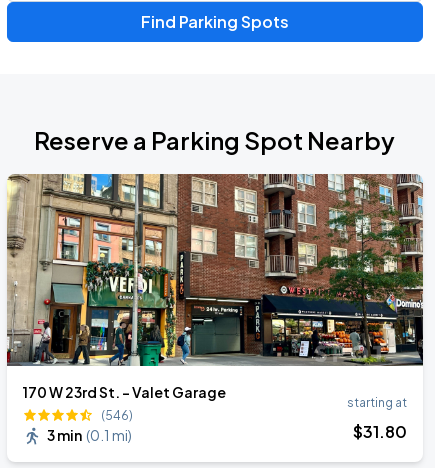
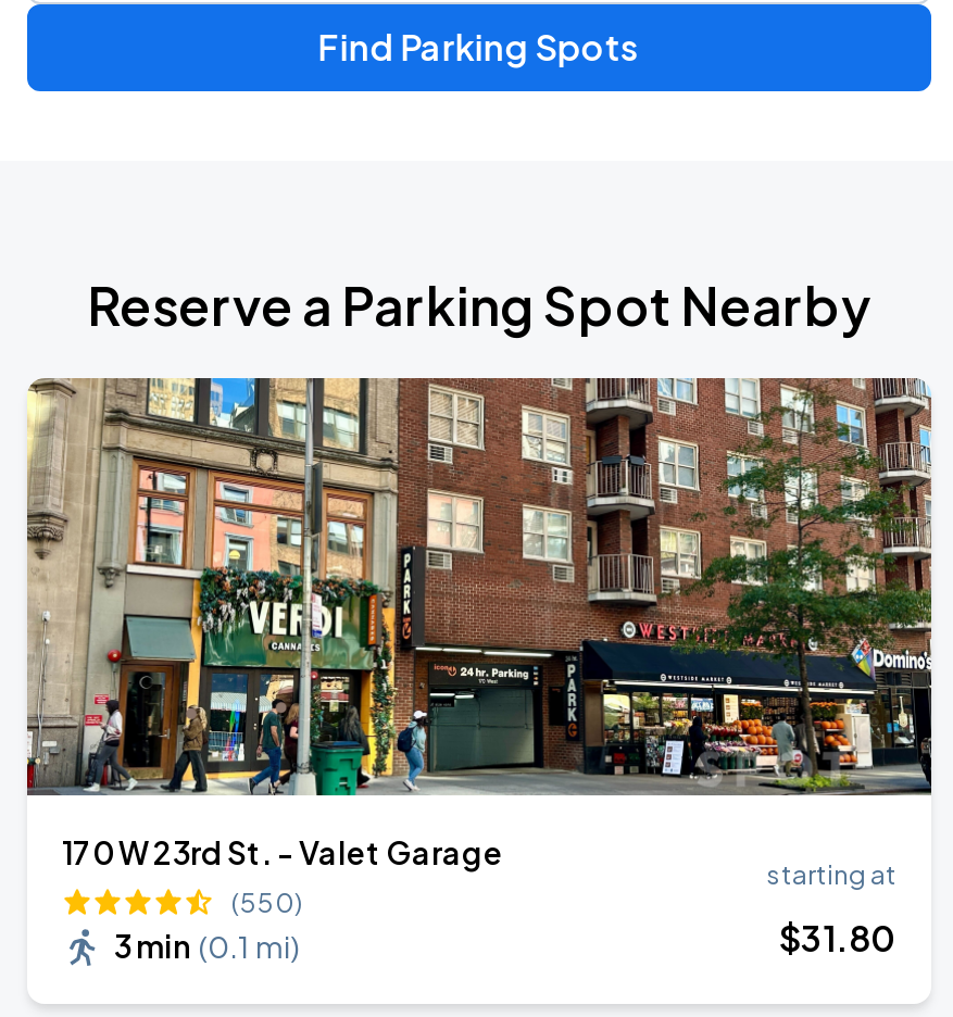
[101,408,133,423] (546) -> [231,887,303,919] (550)

